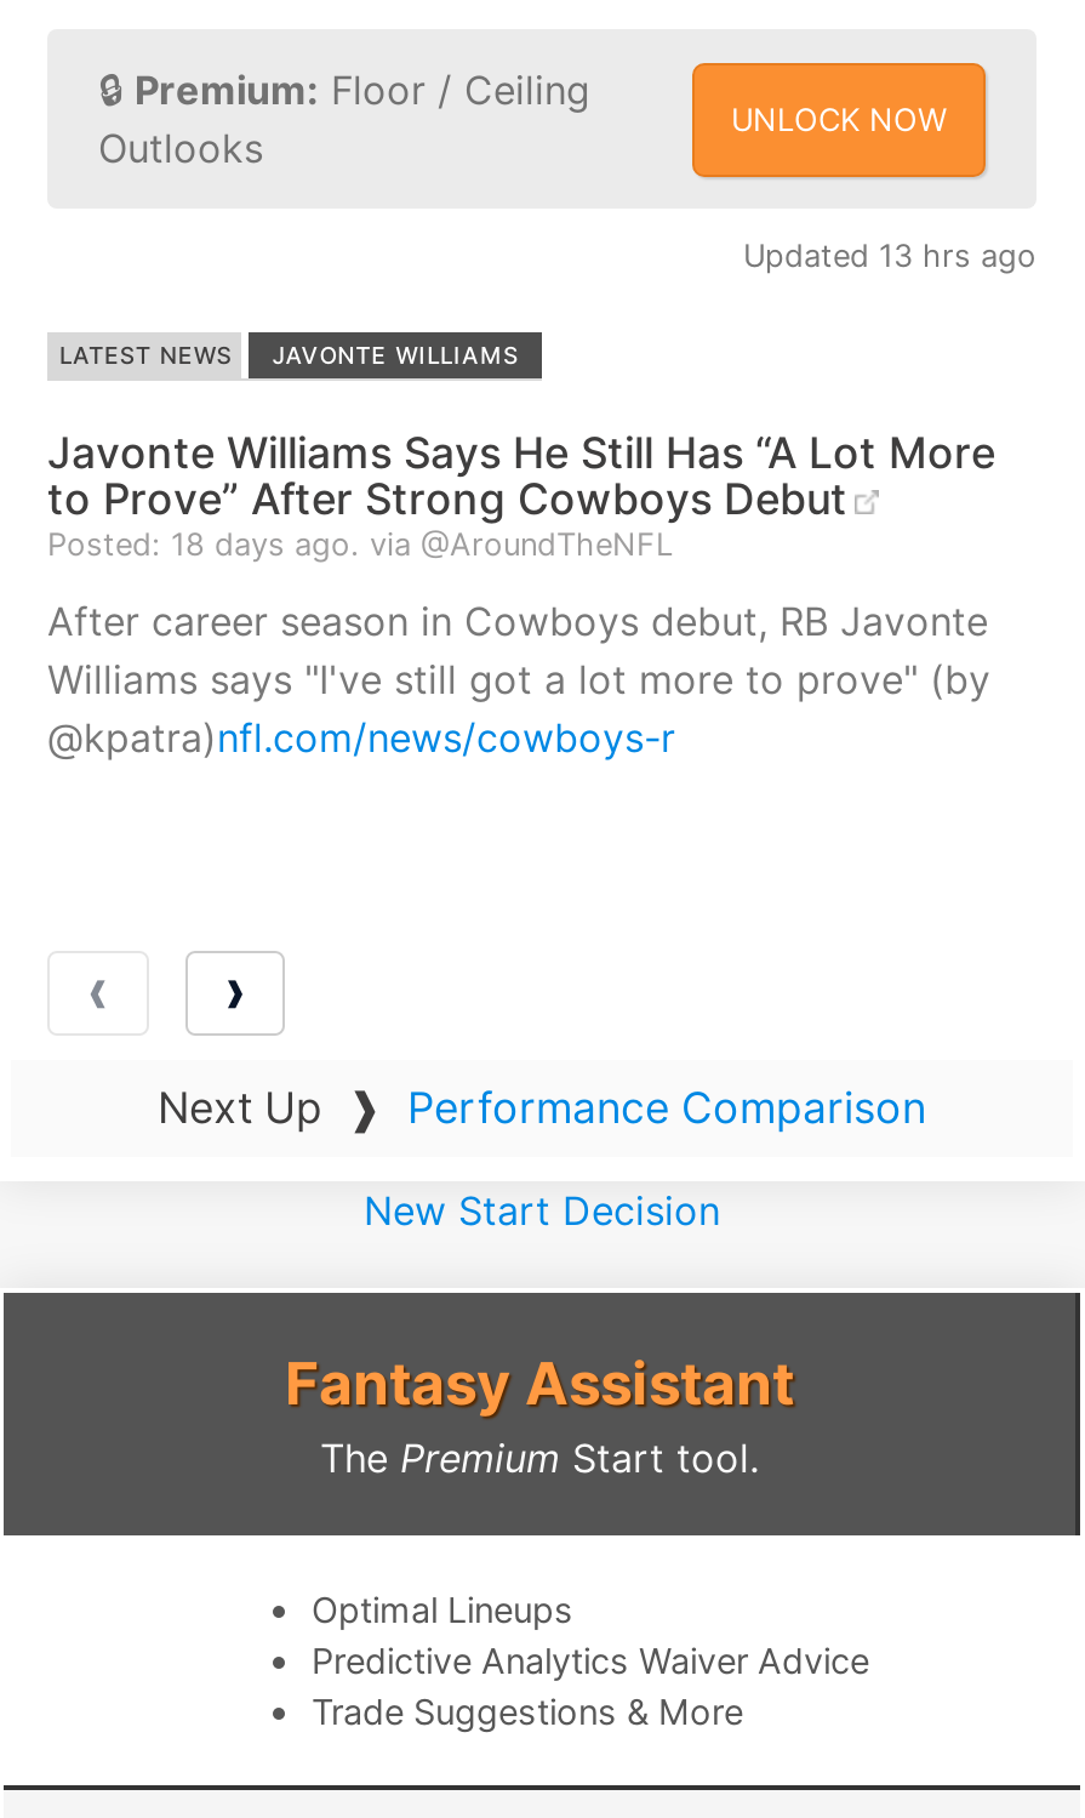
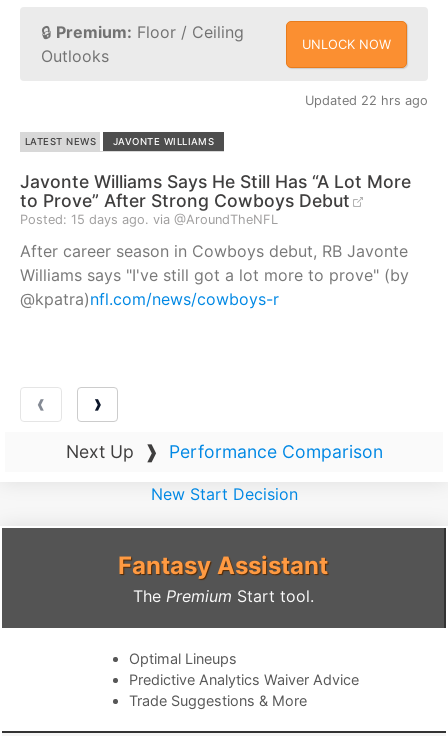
[743,238,1037,274] Updated 13 hrs ago -> [305,93,428,108] Updated 22 hrs ago
[47,526,673,563] Posted: 18 days ago. via @AroundTheNFL -> [20,212,278,227] Posted: 15 days ago. via @AroundTheNFL

